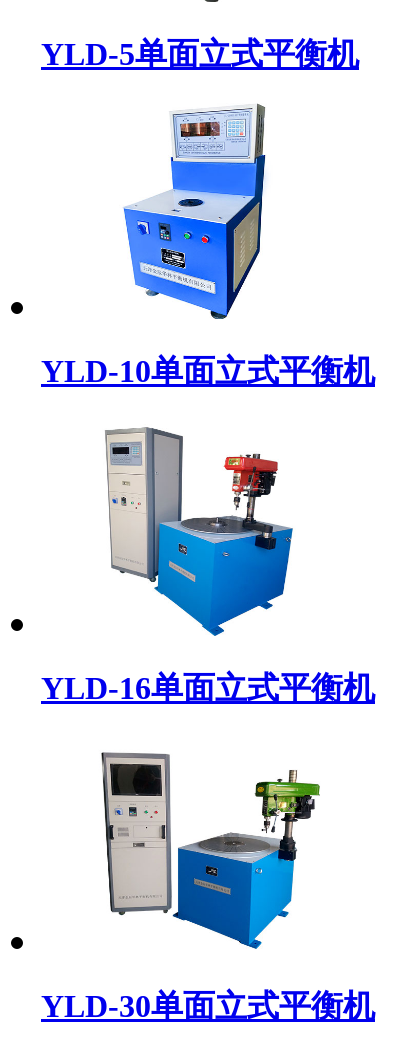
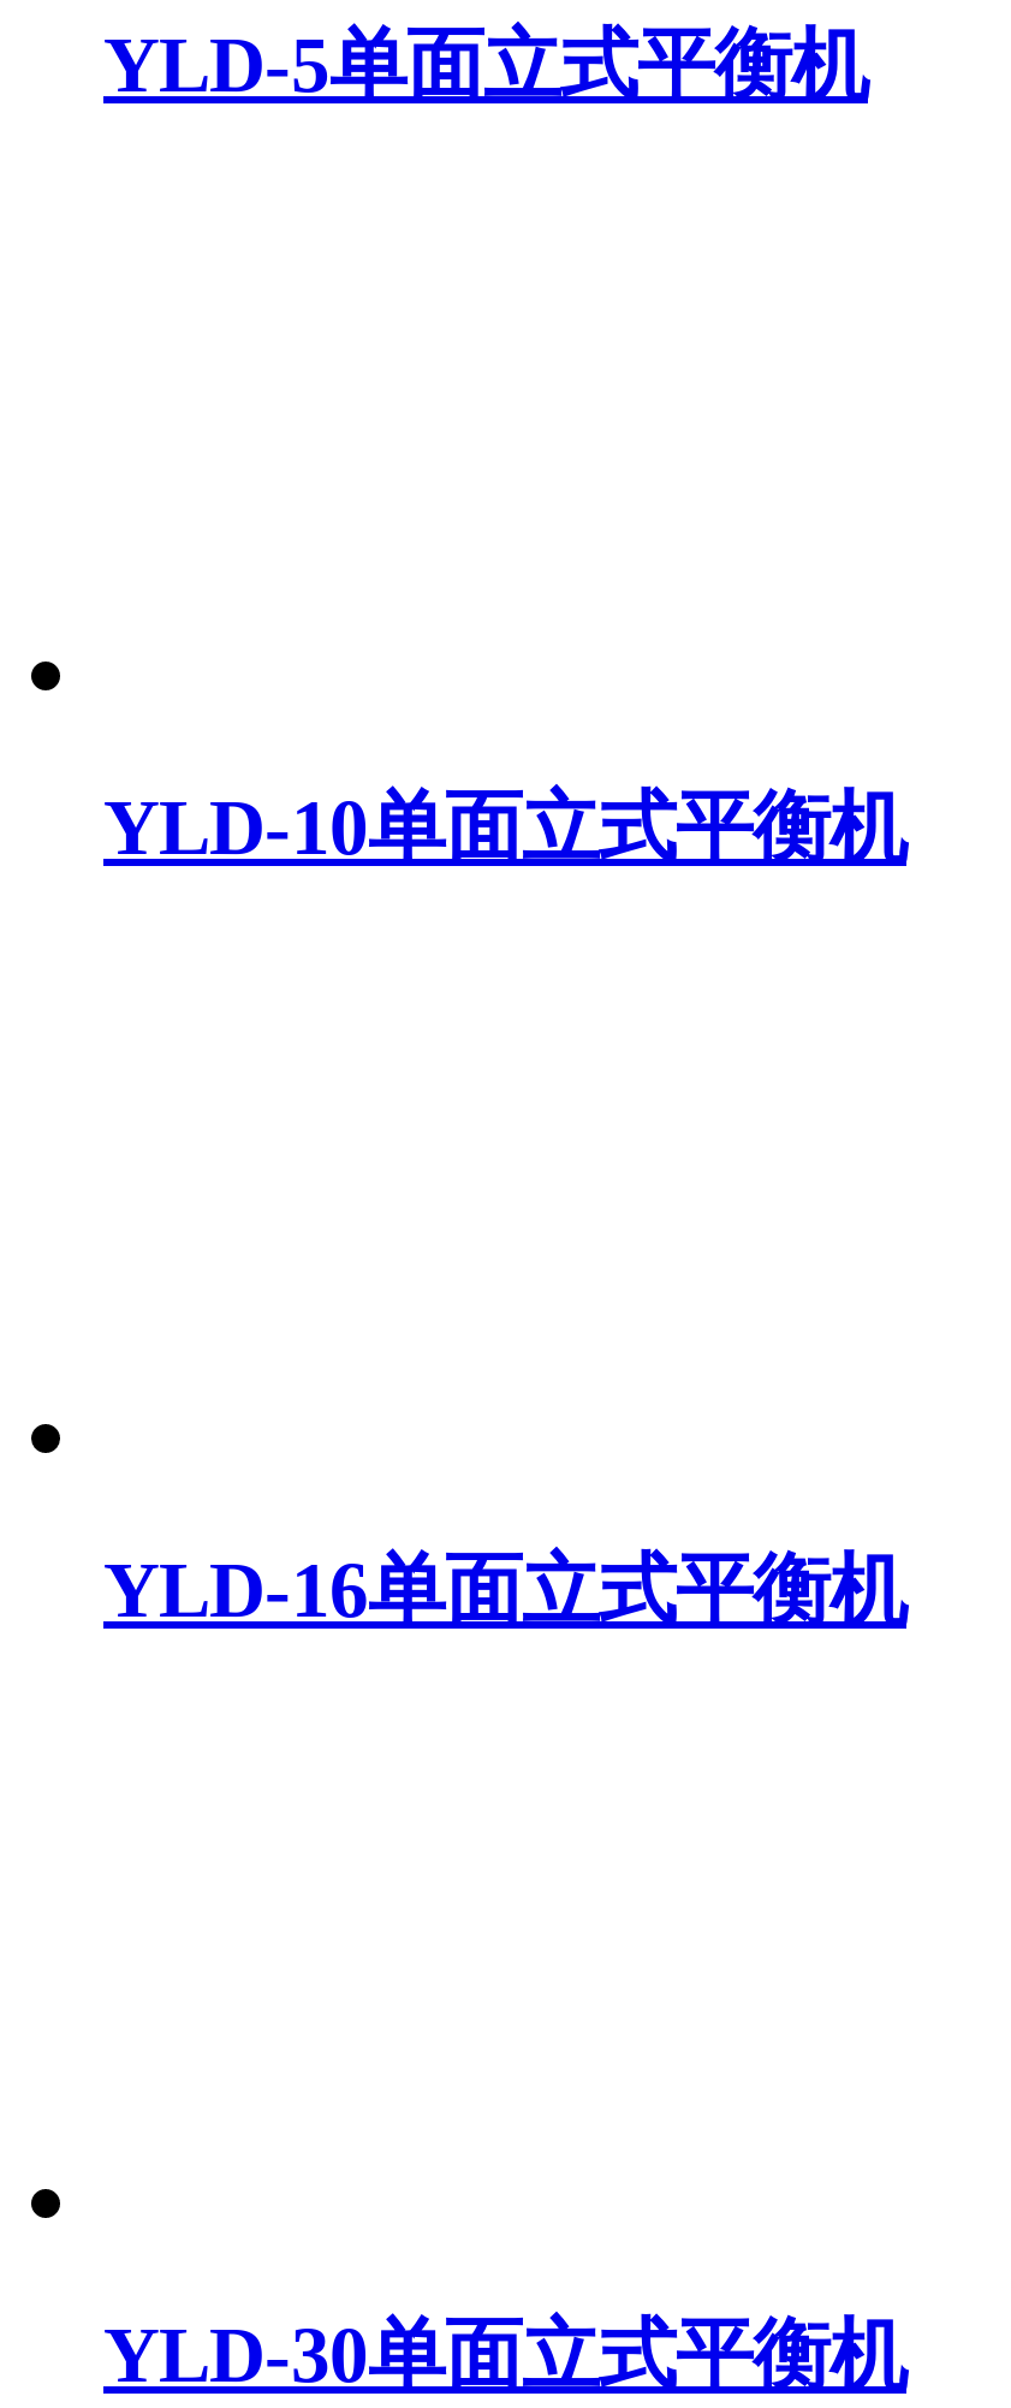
[123,103,266,320] [image] -> none
[104,426,294,637] [image] -> none
[100,752,321,950] [image] -> none

